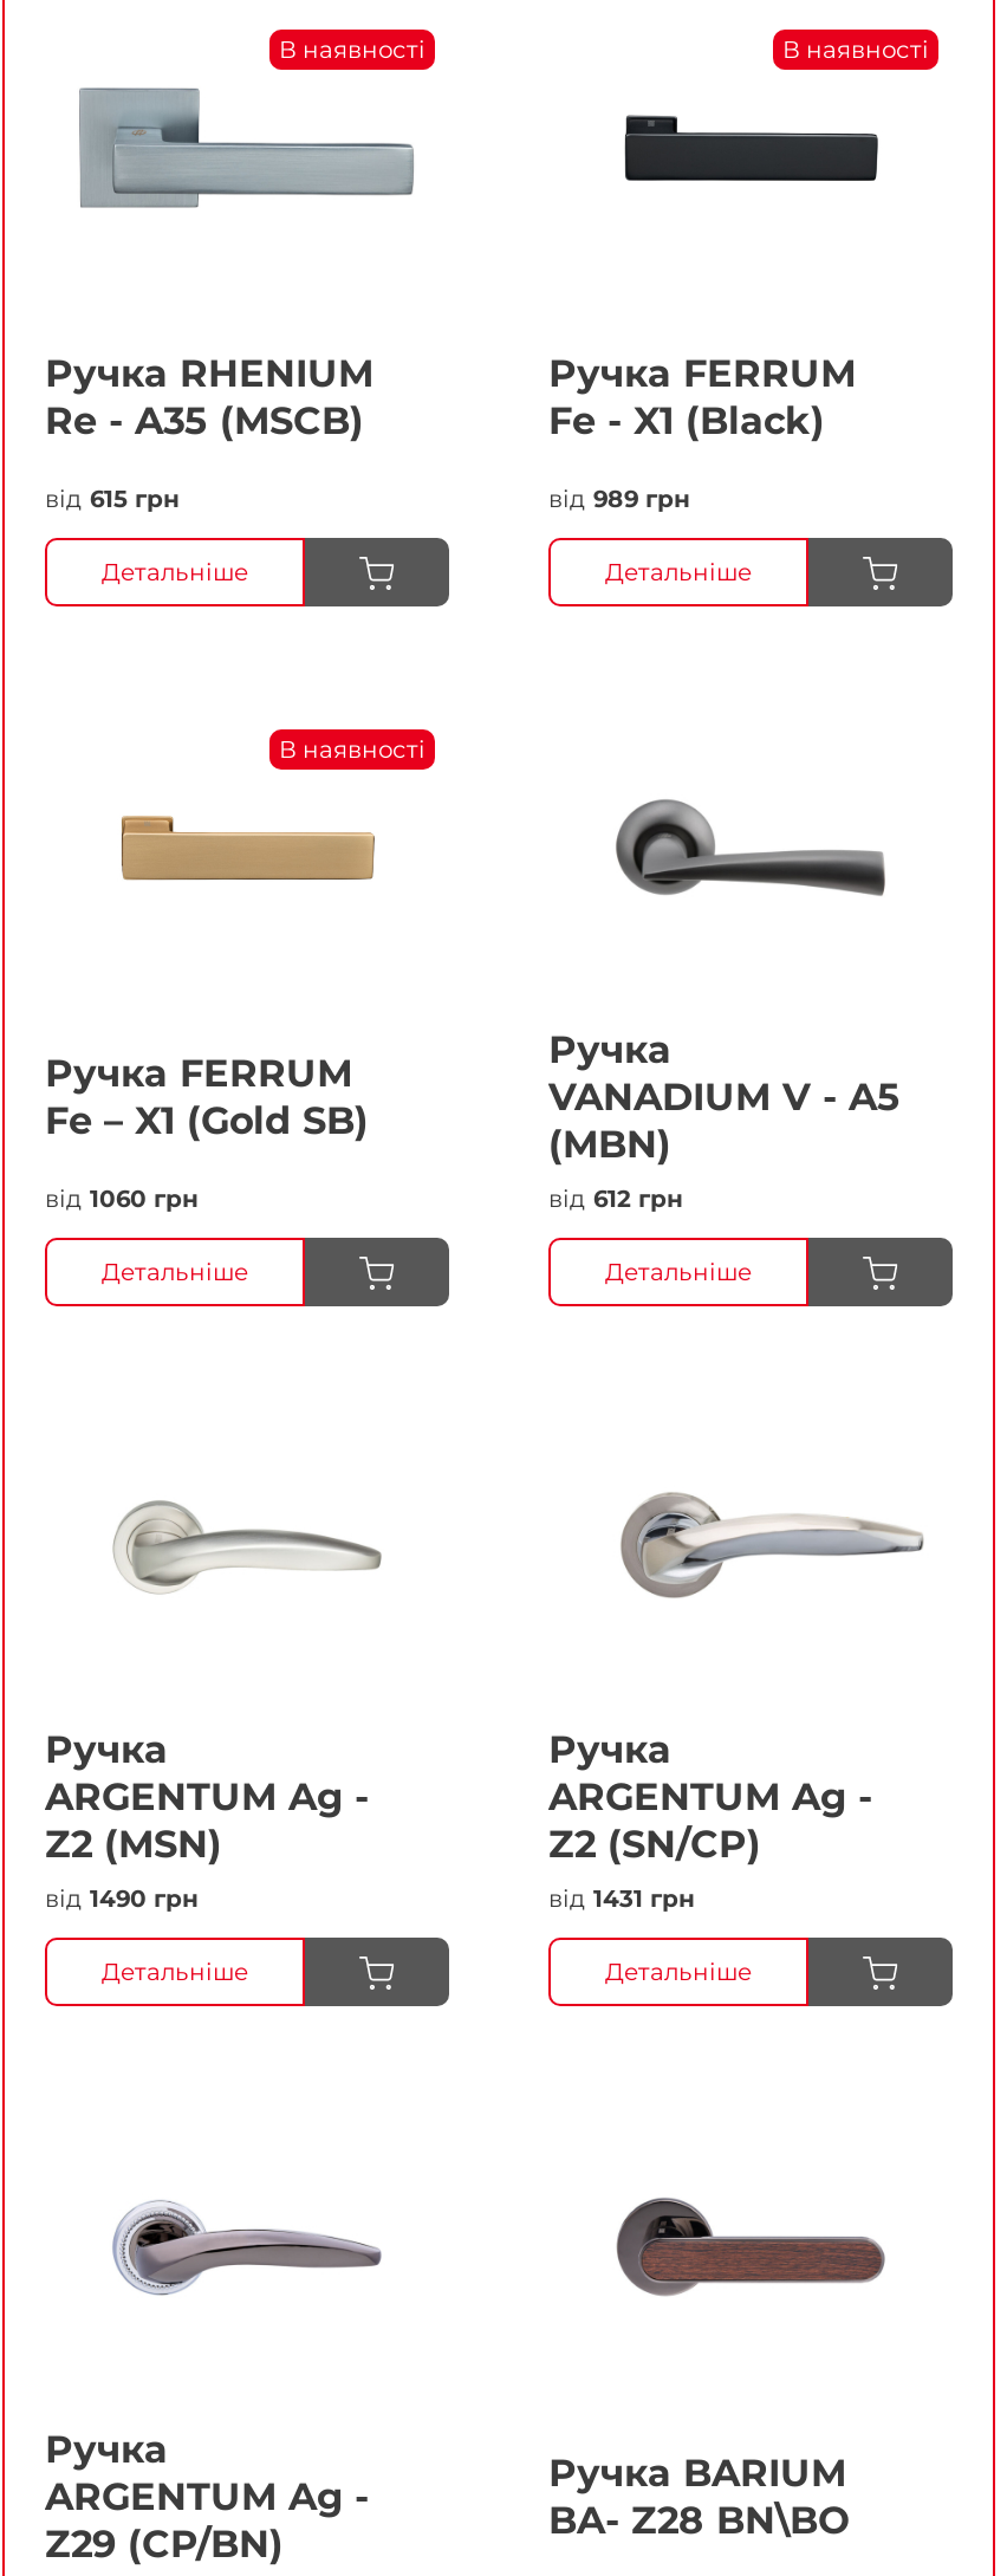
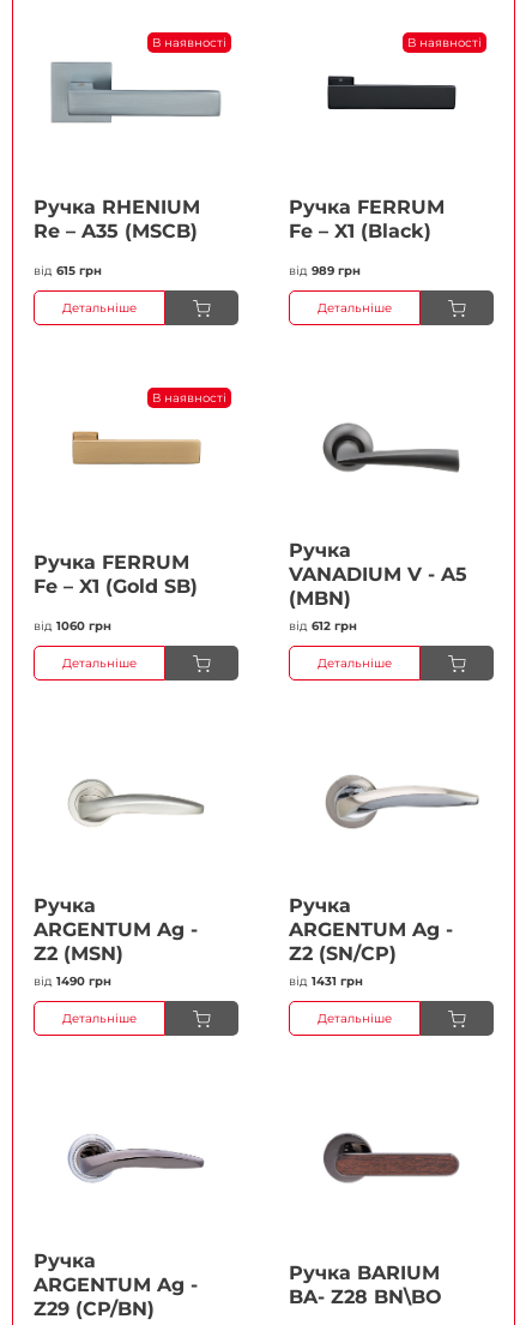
[45,398,364,443] Re - A35 (MSCB) -> [34,220,198,242] Re – A35 (MSCB)
[548,398,825,443] Fe - X1 (Black) -> [289,220,431,242] Fe – X1 (Black)

